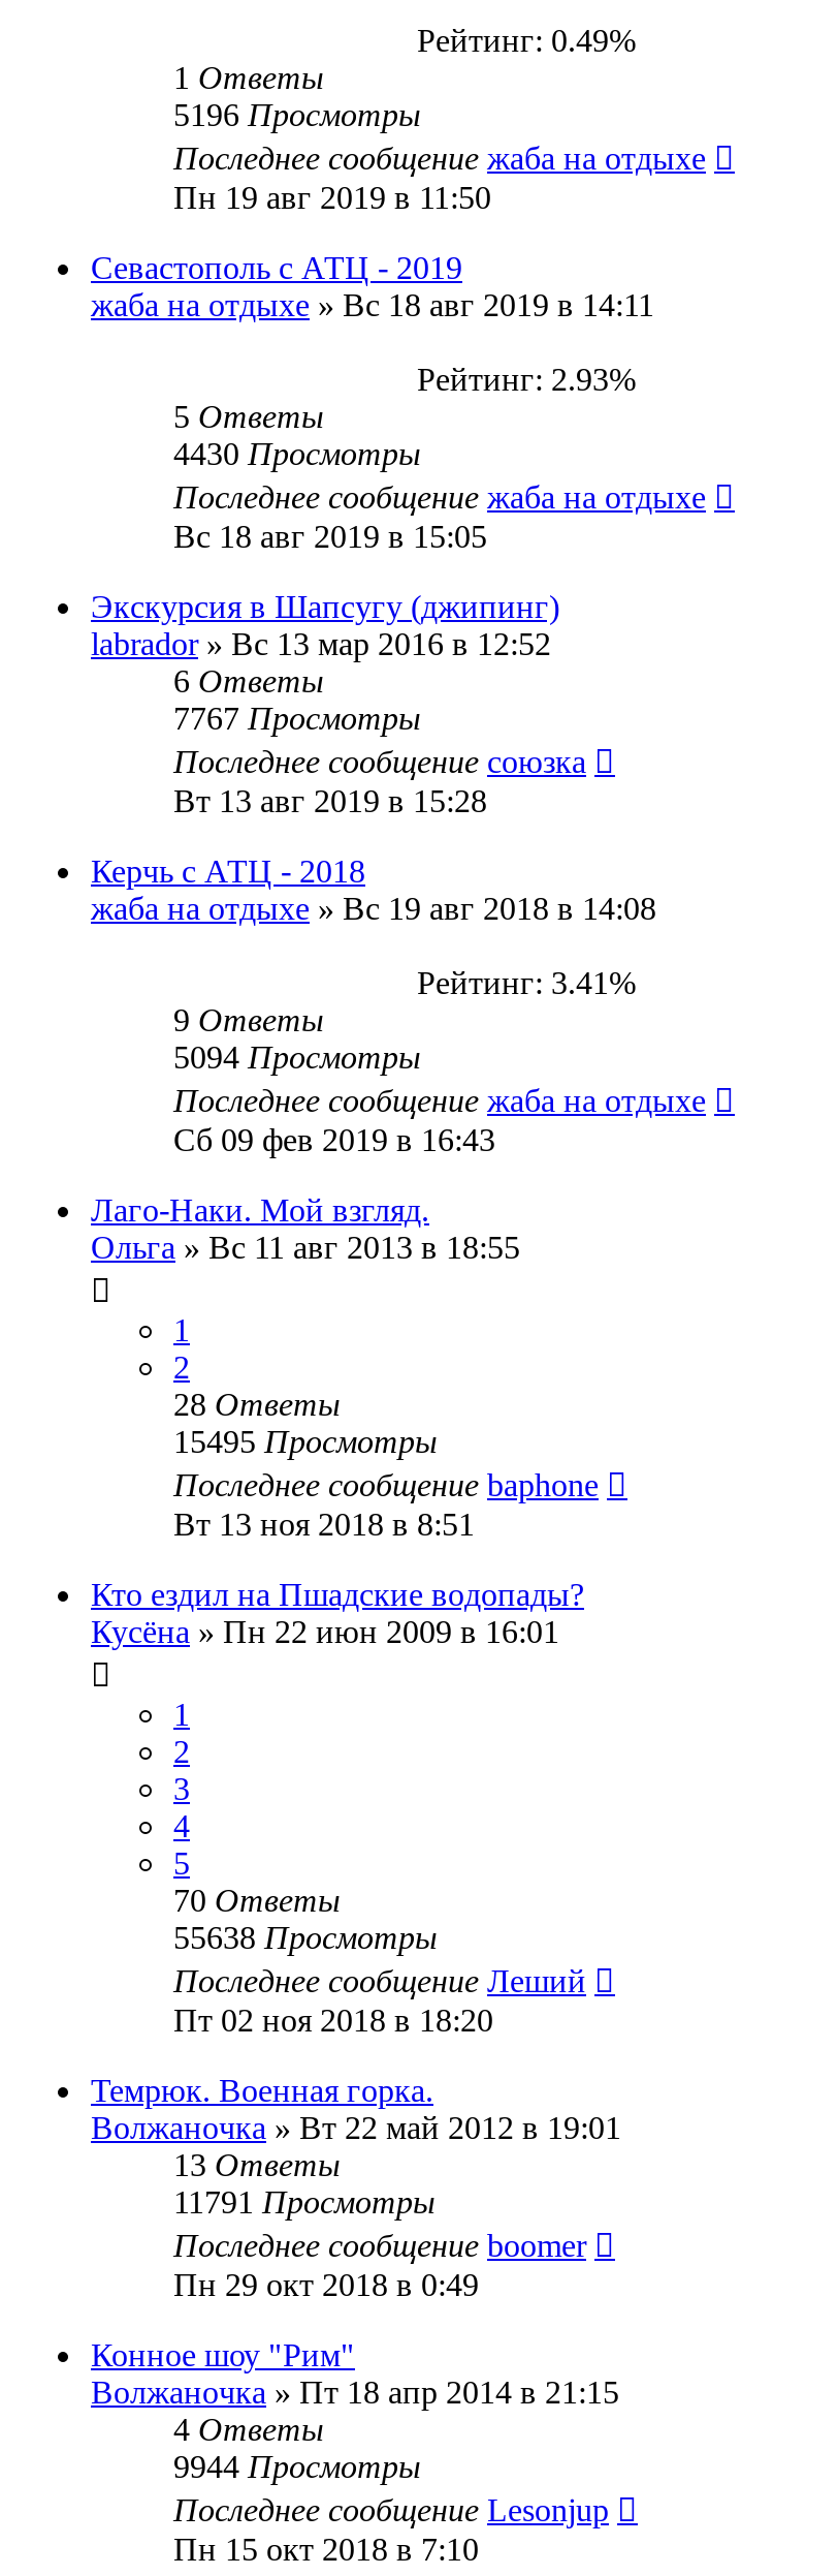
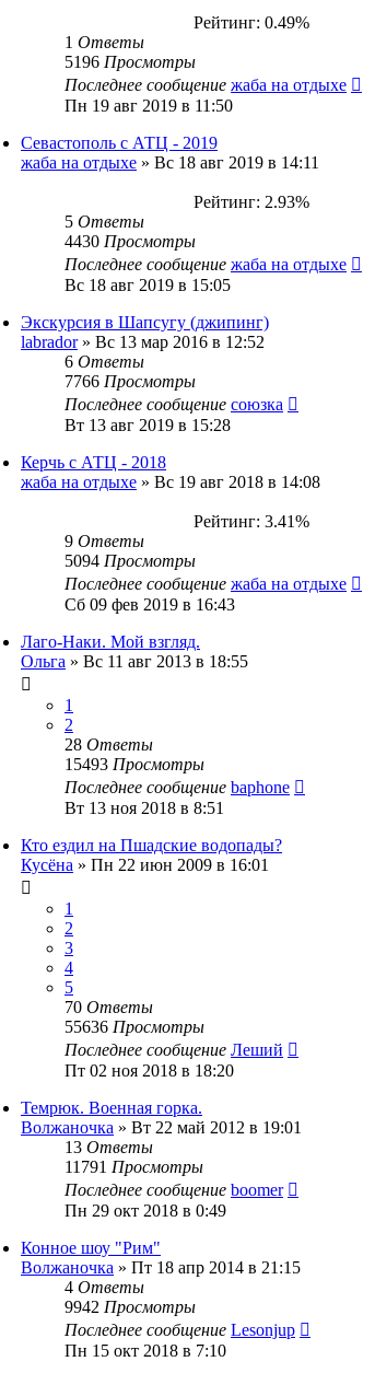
[173,700,421,735] 7767 Просмотры -> [65,372,196,390] 7766 Просмотры
[173,1424,438,1459] 15495 Просмотры -> [65,755,204,773] 15493 Просмотры
[173,1920,438,1955] 55638 Просмотры -> [65,1017,204,1036] 55636 Просмотры
[173,2449,421,2484] 9944 Просмотры -> [65,1297,196,1316] 9942 Просмотры

